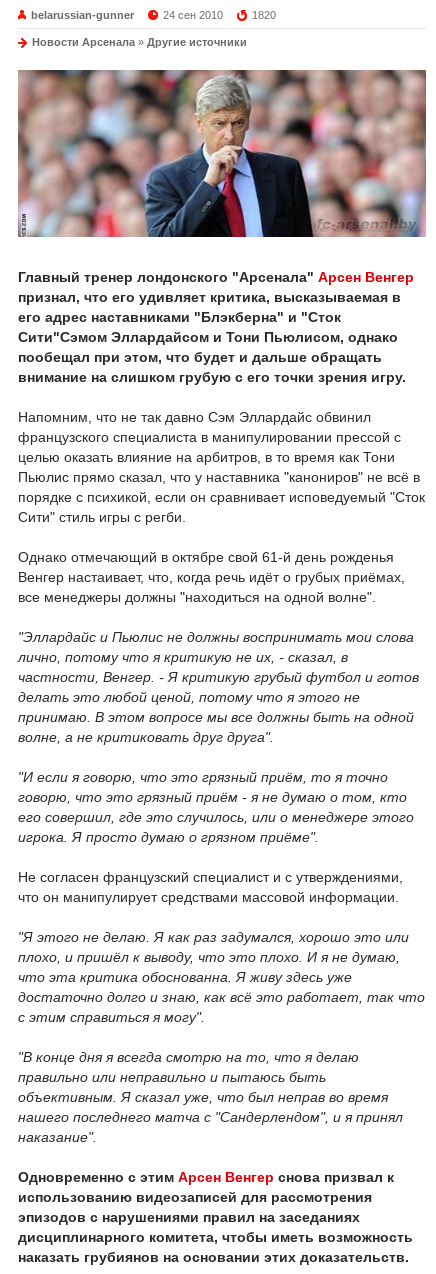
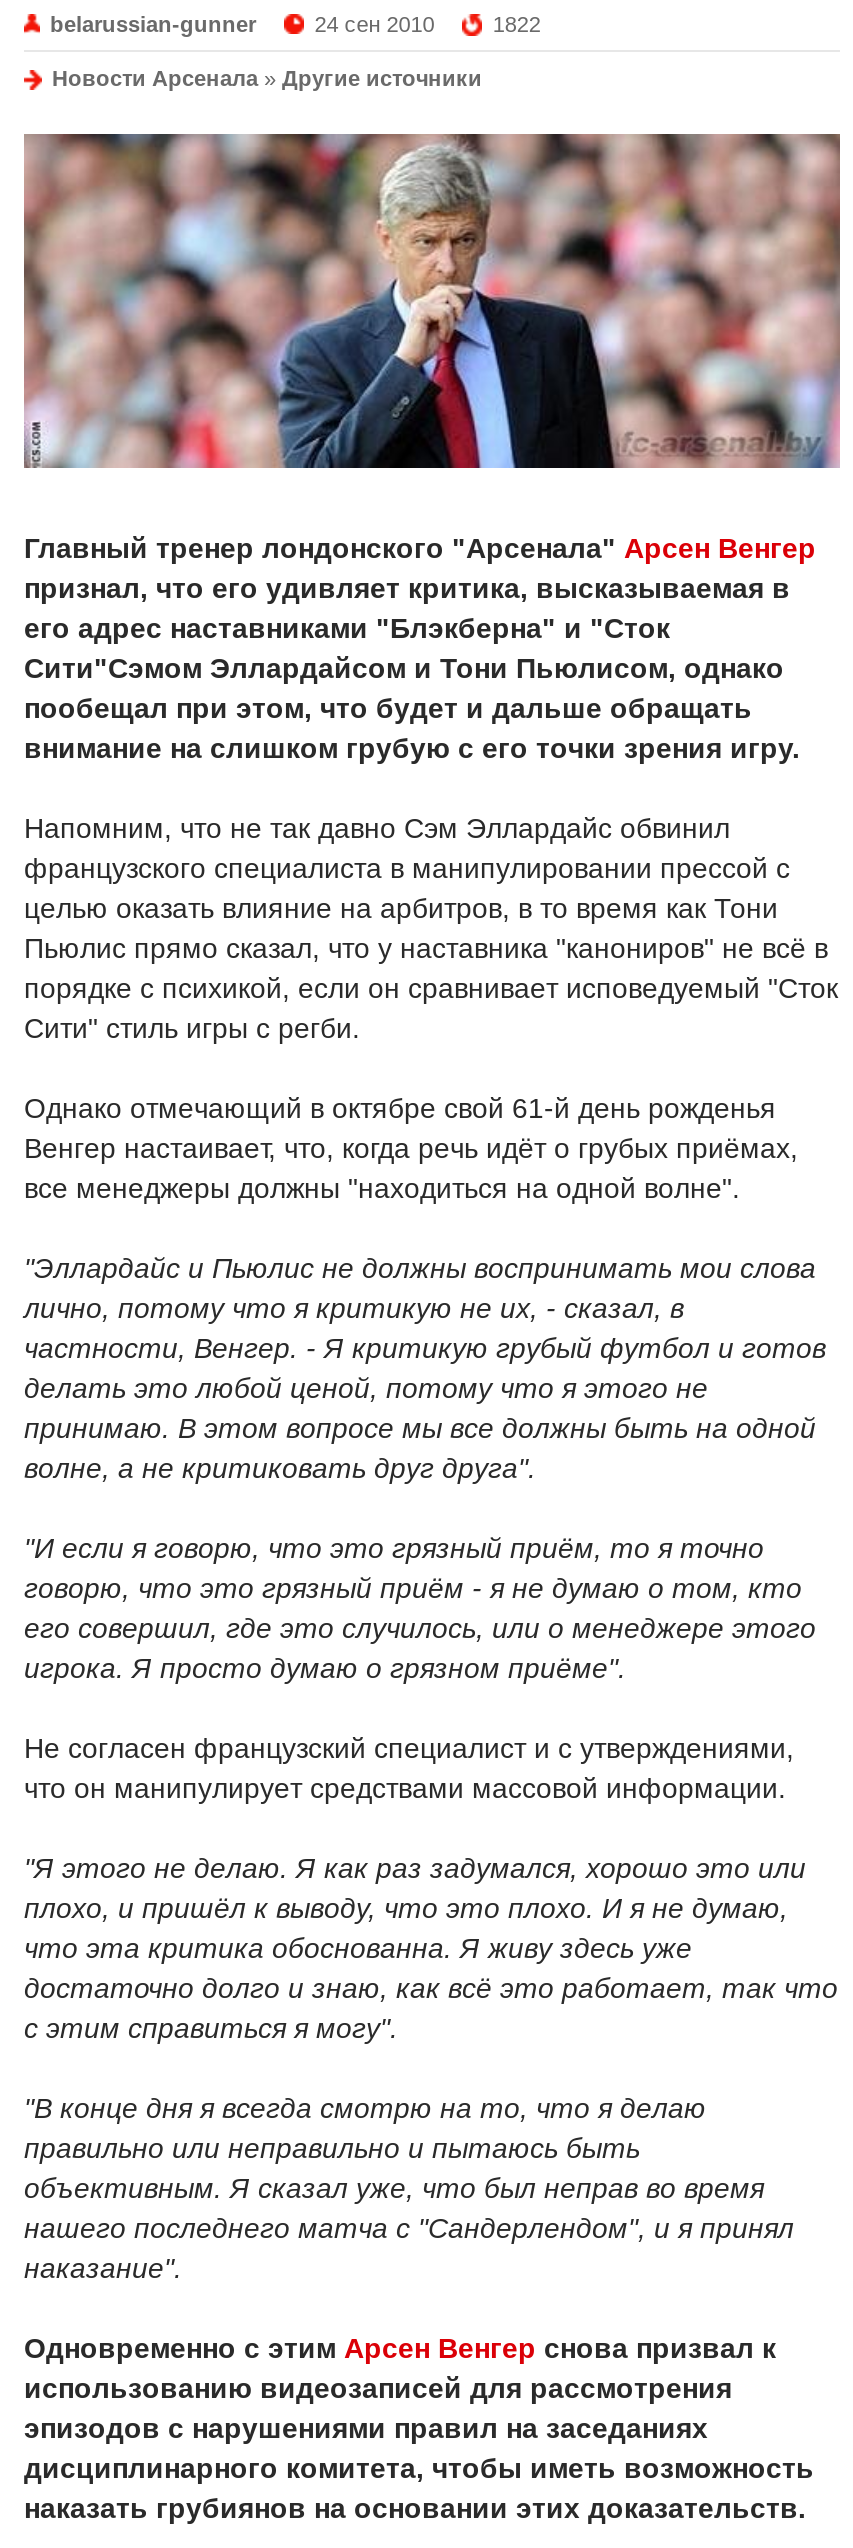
[252,9,276,21] 1820 -> [493,12,541,36] 1822

